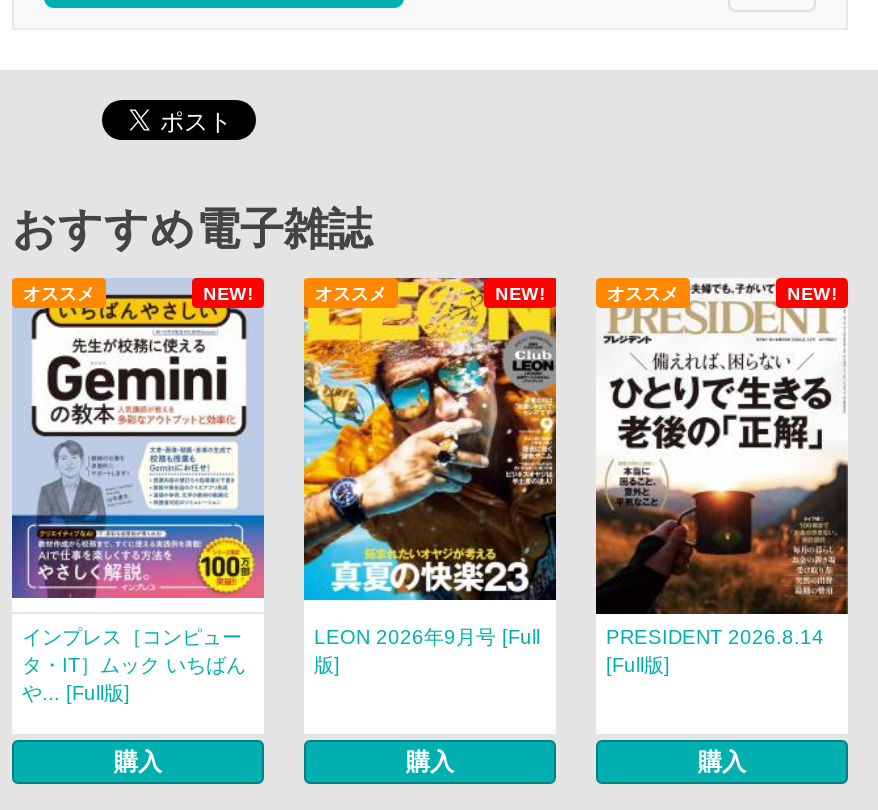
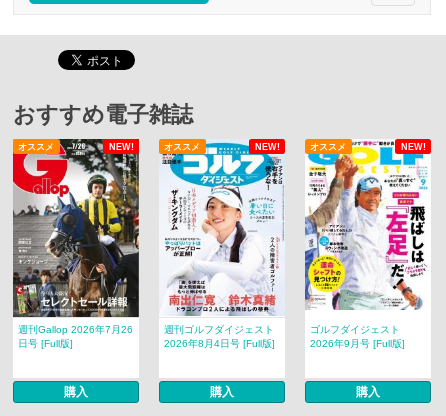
[12,278,266,703] [image] | インプレス［コンピュー | タ・IT］ムック いちばん | や... [Full版] -> [12,138,140,349] [image] | 週刊Gallop 2026年7月26 | 日号 [Full版]
[302,276,558,675] [image] | LEON 2026年9月号 [Full | 版] -> [159,139,285,349] [image] | 週刊ゴルフダイジェスト | 2026年8月4日号 [Full版]
[594,282,850,675] [image] | PRESIDENT 2026.8.14 | [Full版] -> [304,141,431,349] [image] | ゴルフダイジェスト | 2026年9月号 [Full版]

